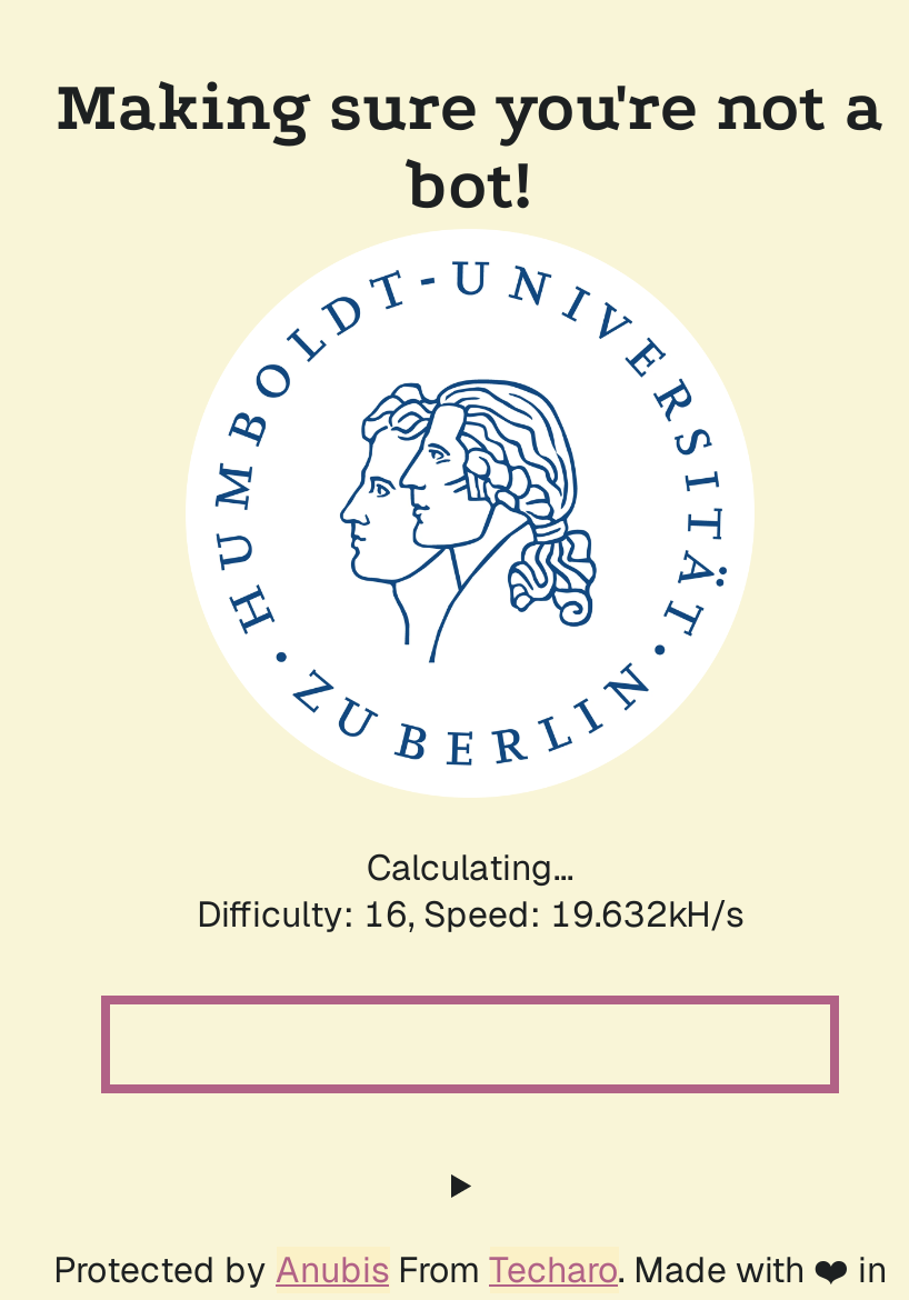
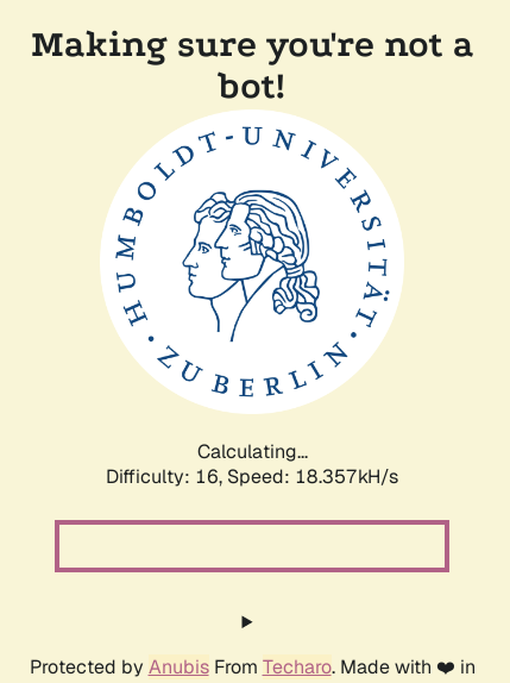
[197,891,743,938] Difficulty: 16, Speed: 19.632kH/s -> [106,464,398,489] Difficulty: 16, Speed: 18.357kH/s

